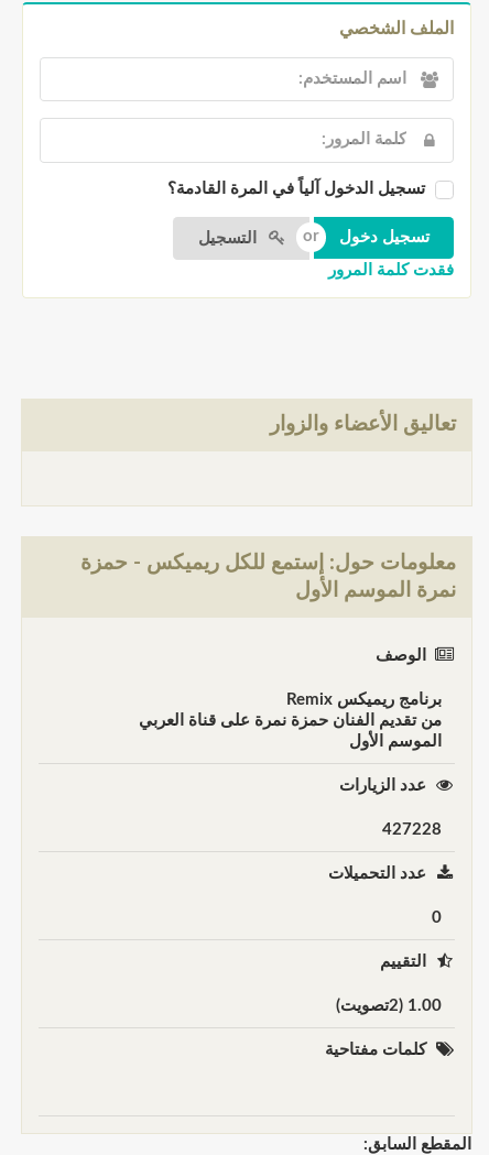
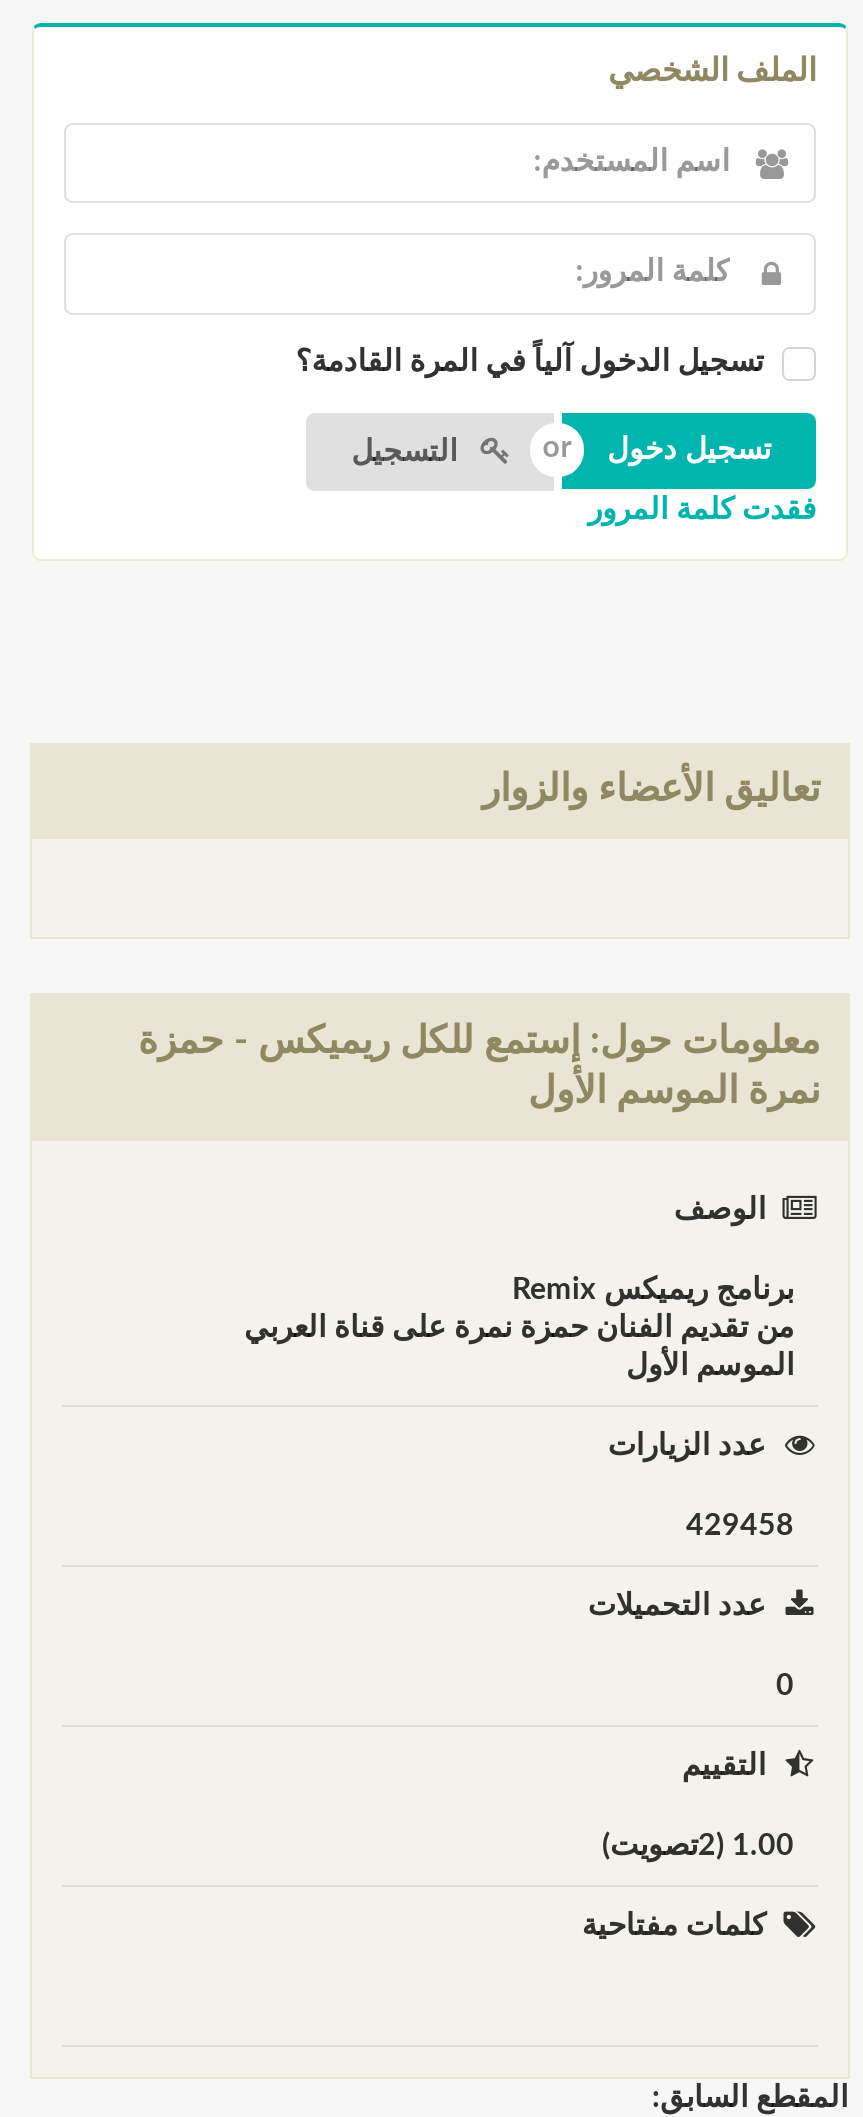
[382,822,442,838] 427228 -> [686,1512,794,1542] 429458

